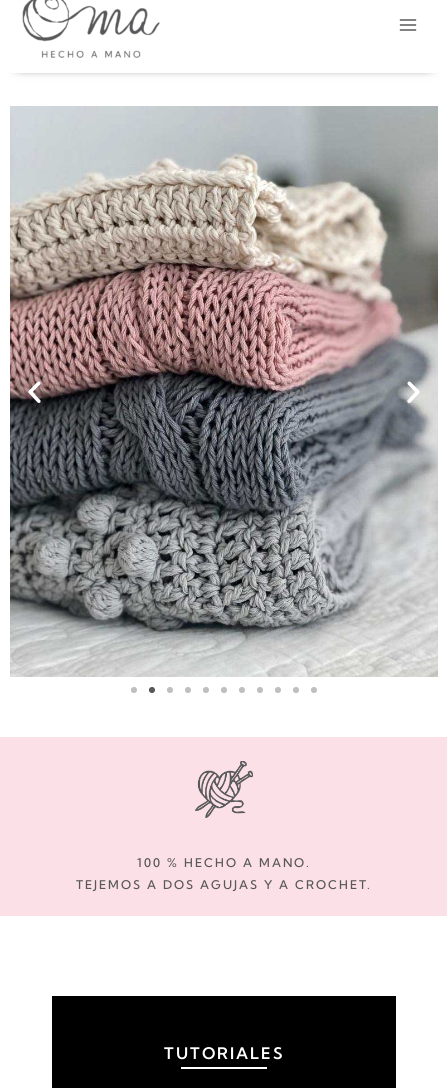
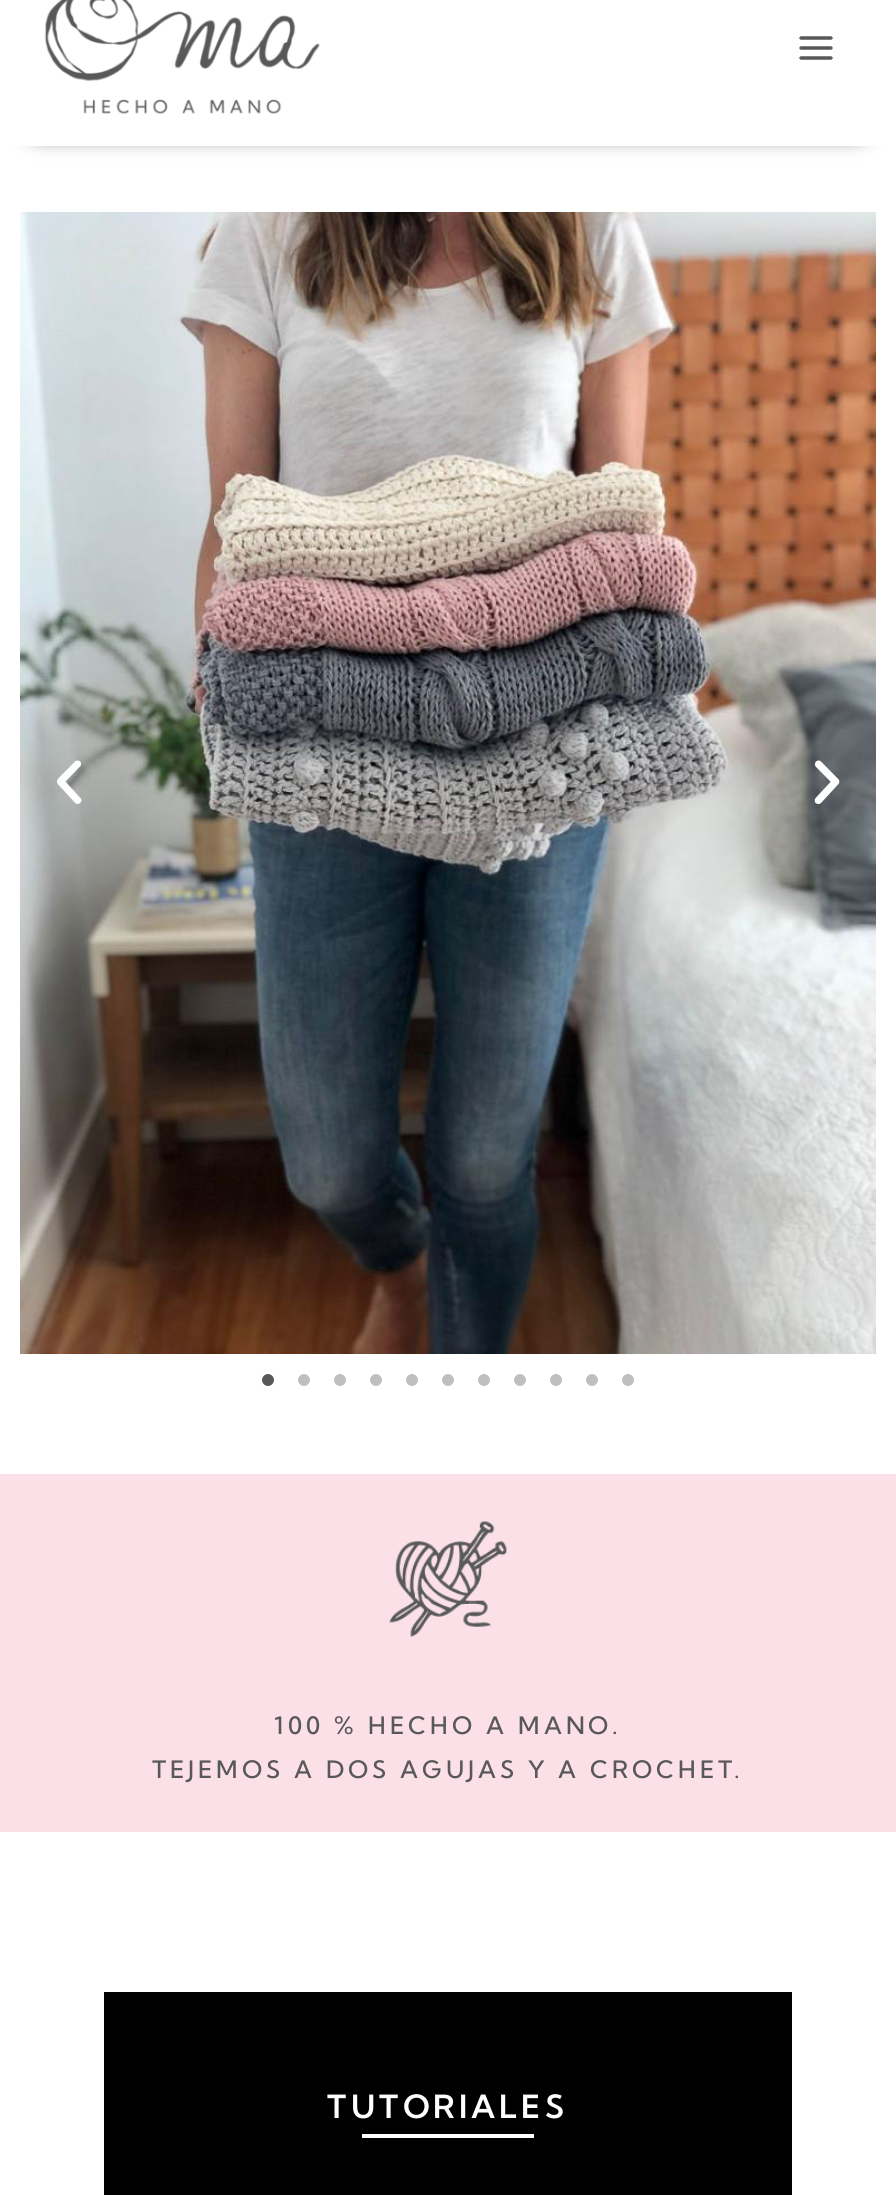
[9,106,438,677] [image] -> [20,210,878,1356] [image]

